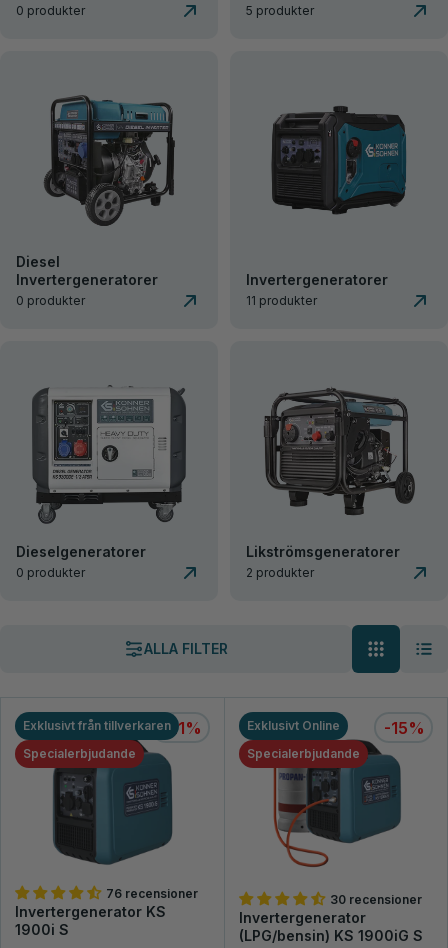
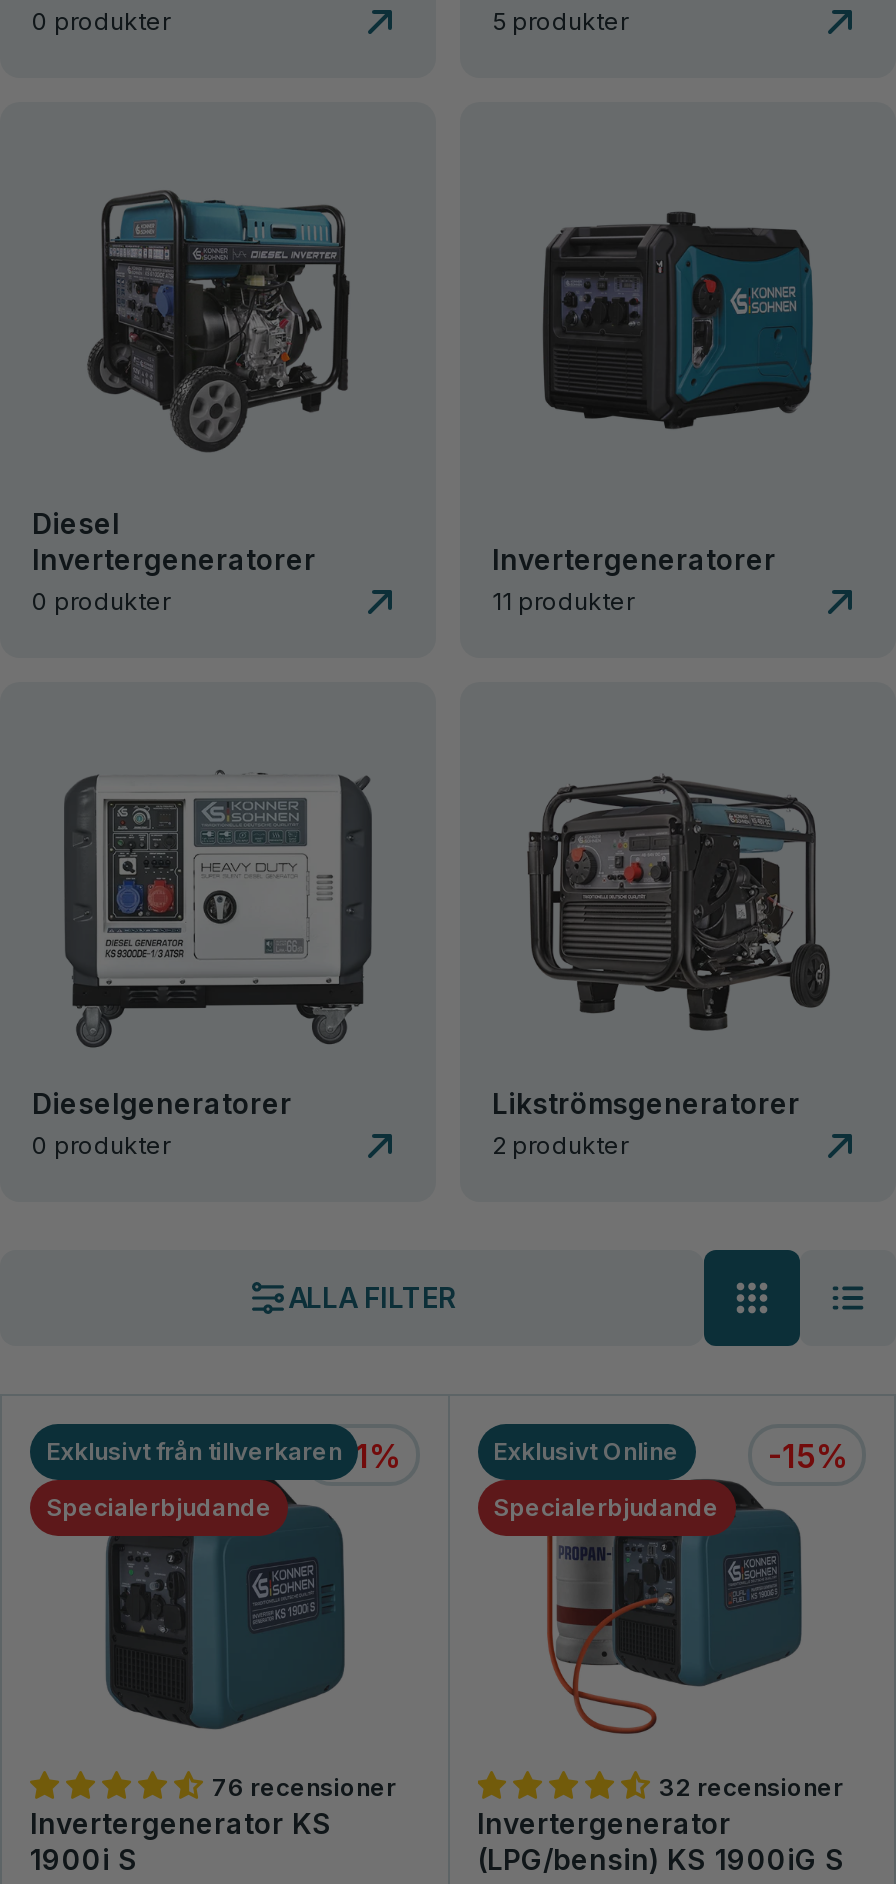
[329,892,421,907] 30 recensioner -> [659,1772,843,1802] 32 recensioner

